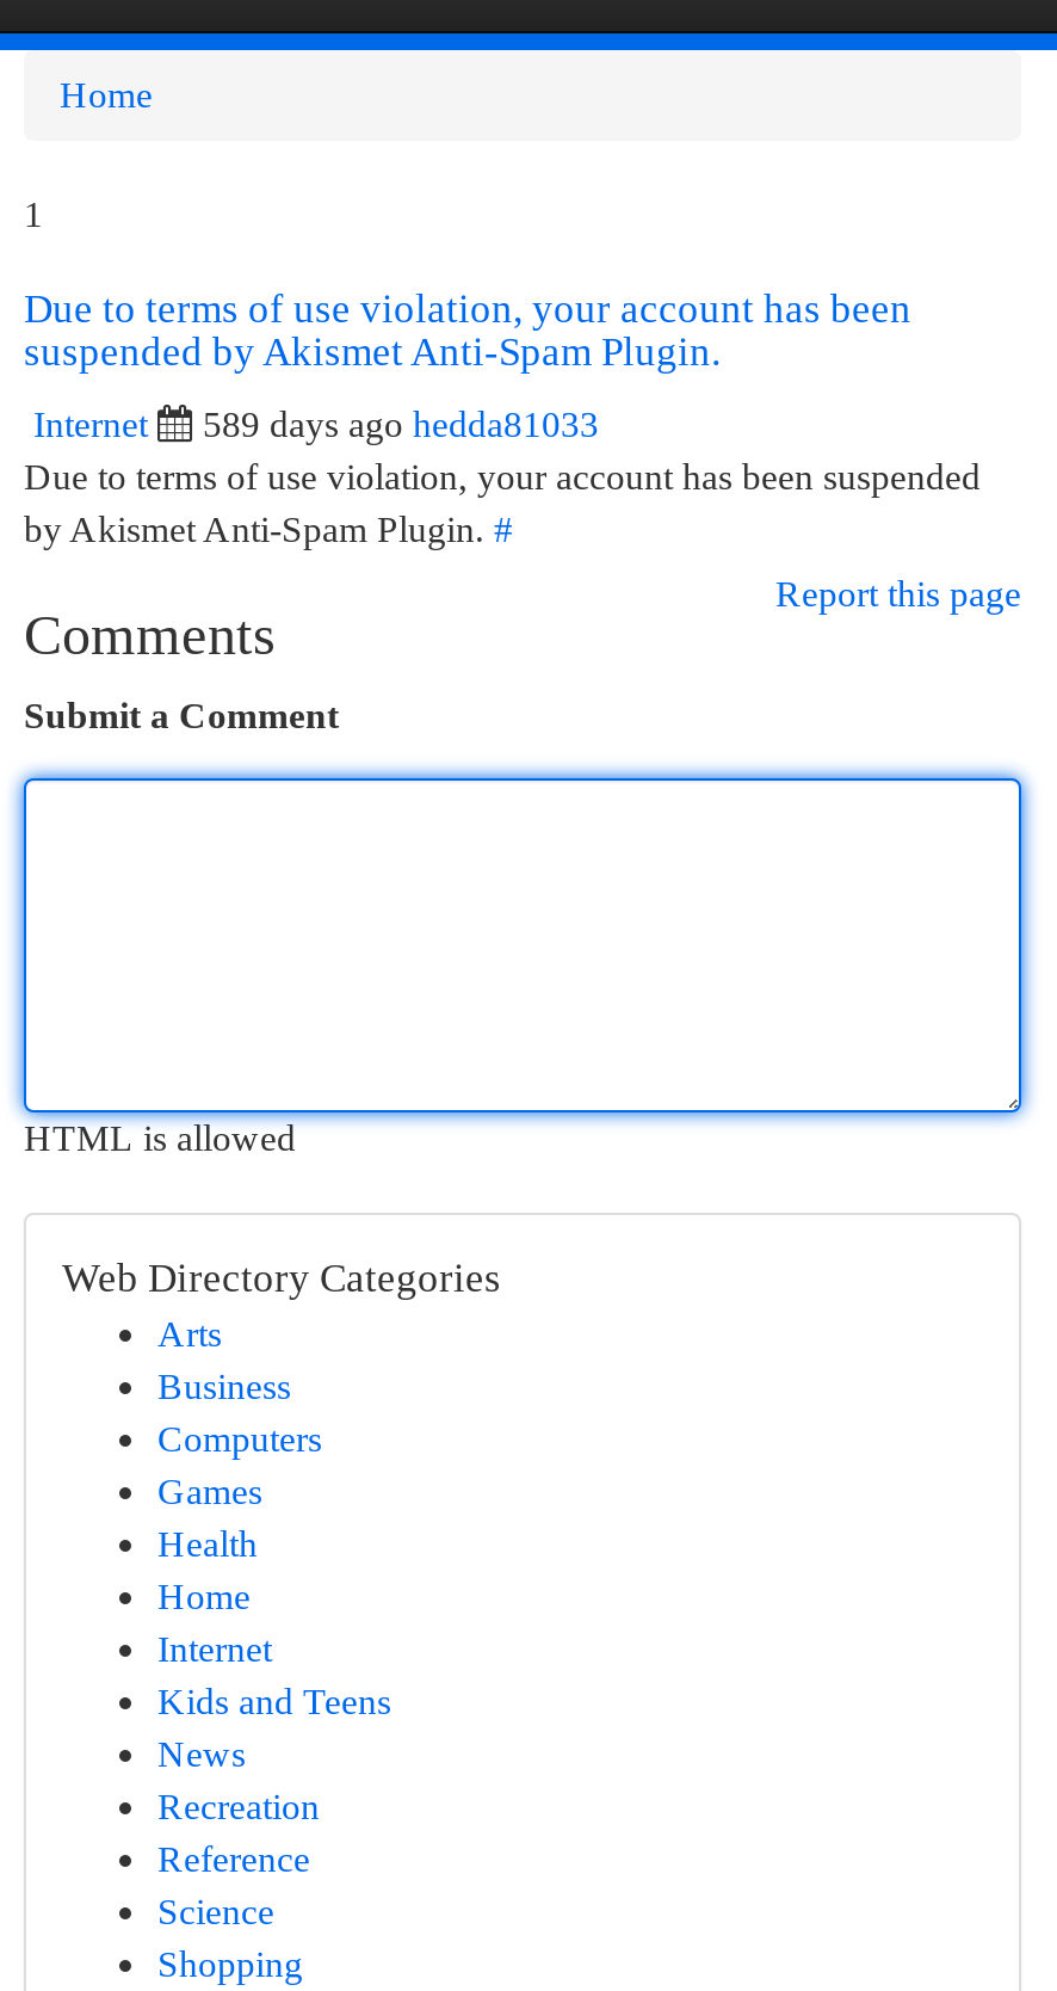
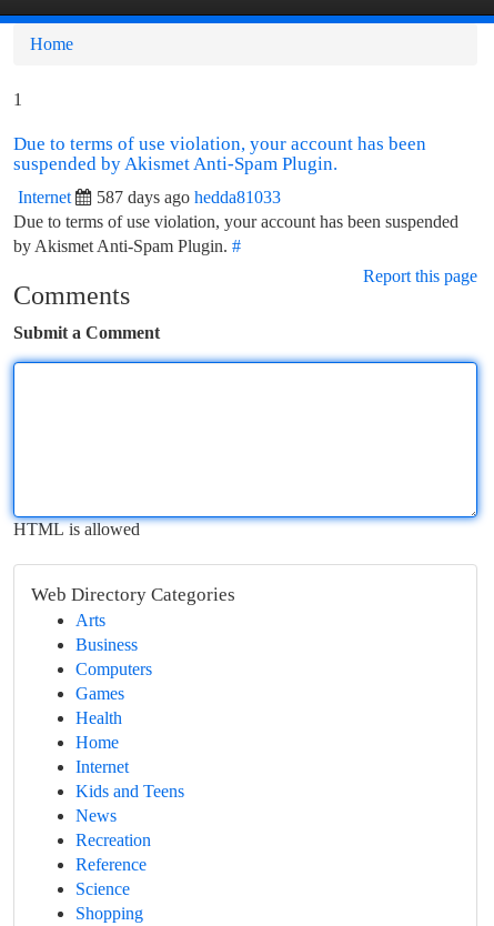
[203,403,599,444] 589 days ago hedda81033 -> [97,188,281,207] 587 days ago hedda81033

